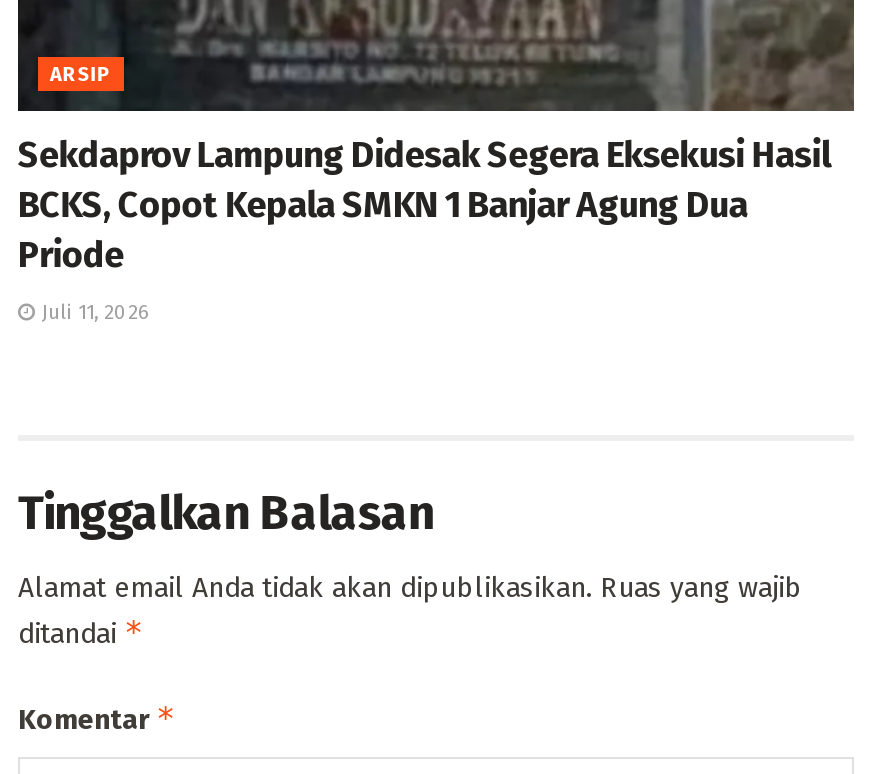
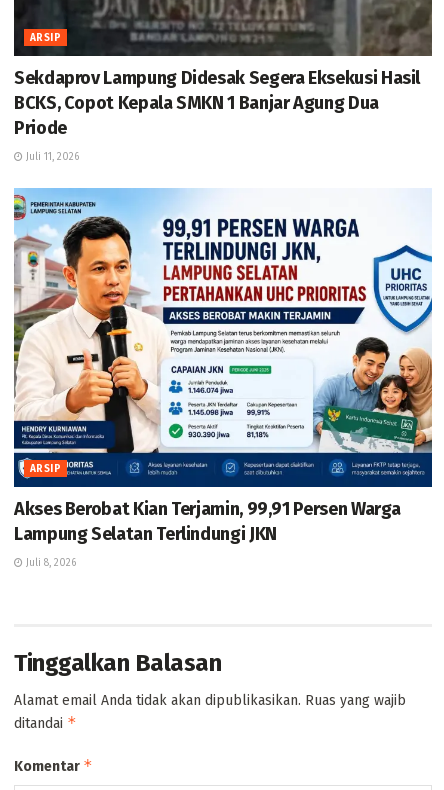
none -> [13,187,433,569] [image] | ARSIP | Akses Berobat Kian Terjamin, 99,91 Persen Warga | Lampung Selatan Terlindungi JKN | Juli 8, 2026

